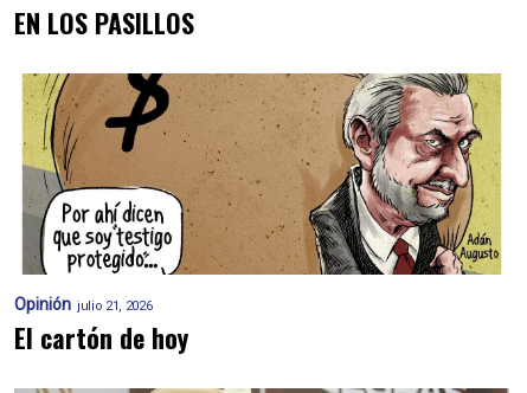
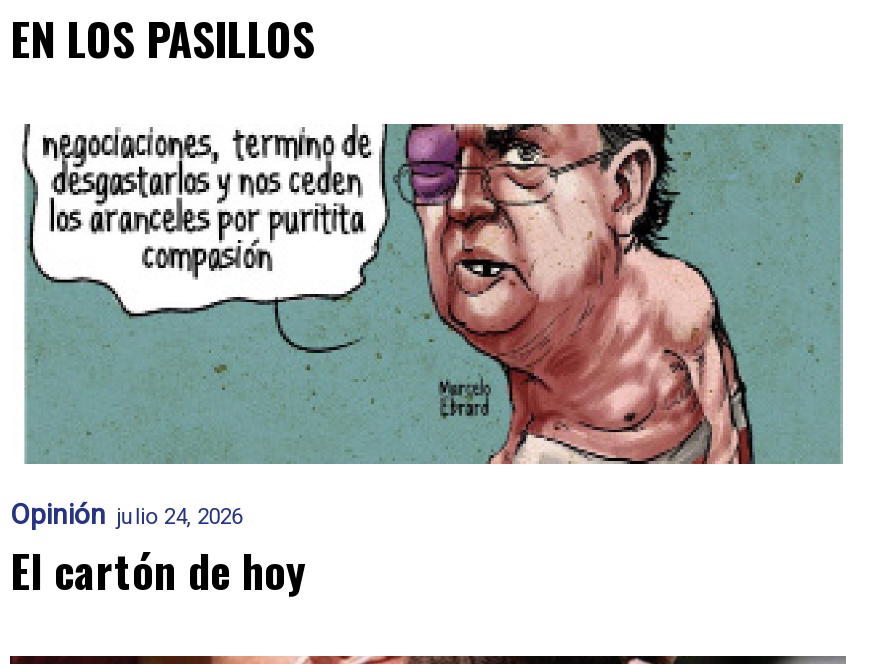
[14,72,507,314] [image] | Opinión julio 21, 2026 -> [10,122,844,530] [image] | Opinión julio 24, 2026

